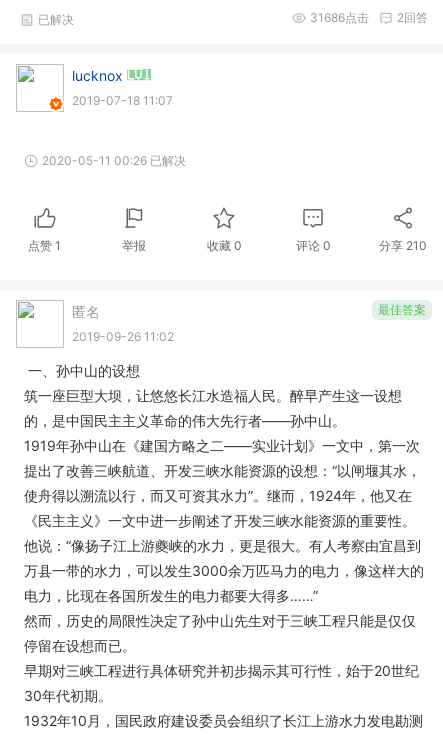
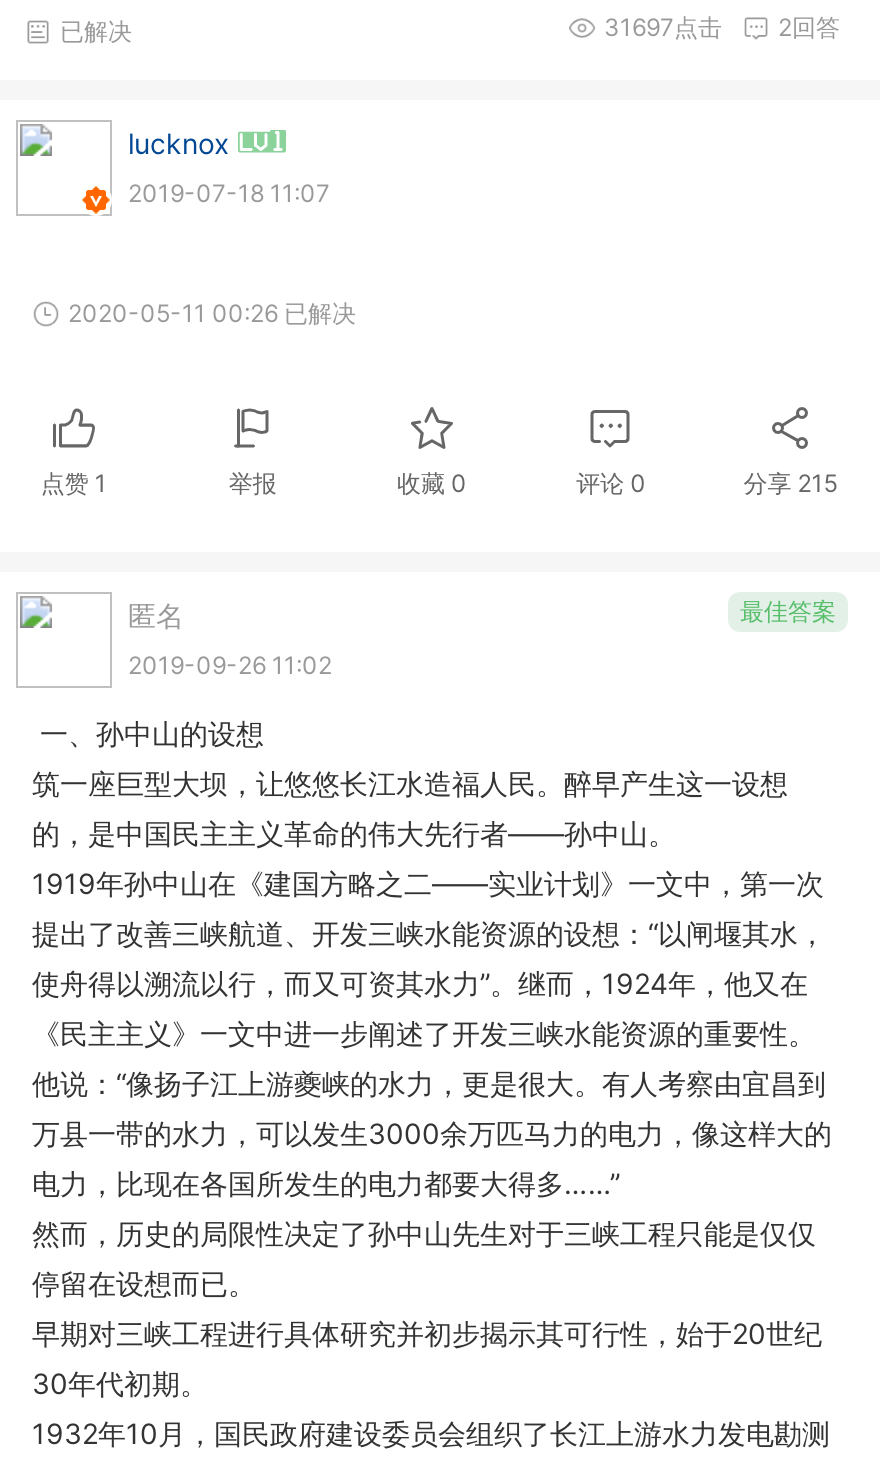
[310,10,428,25] 31686点击 2回答 -> [604,12,840,42] 31697点击 2回答
[379,238,427,253] 分享210 -> [743,468,837,498] 分享215

